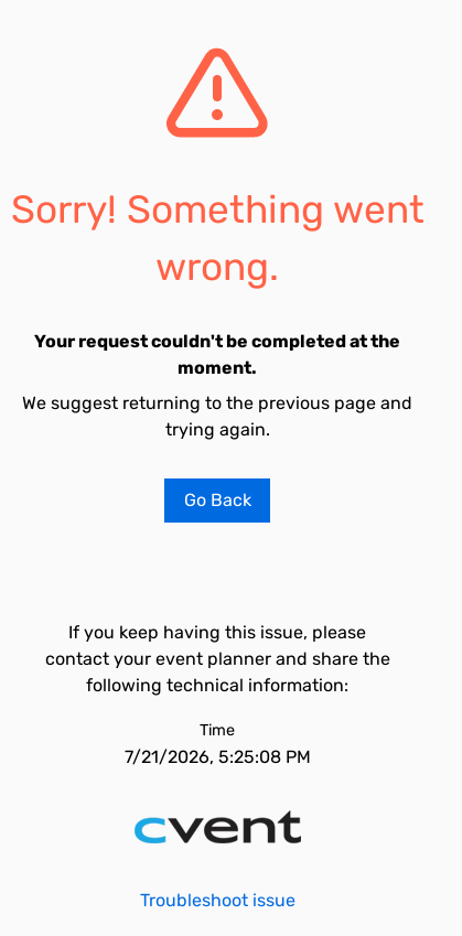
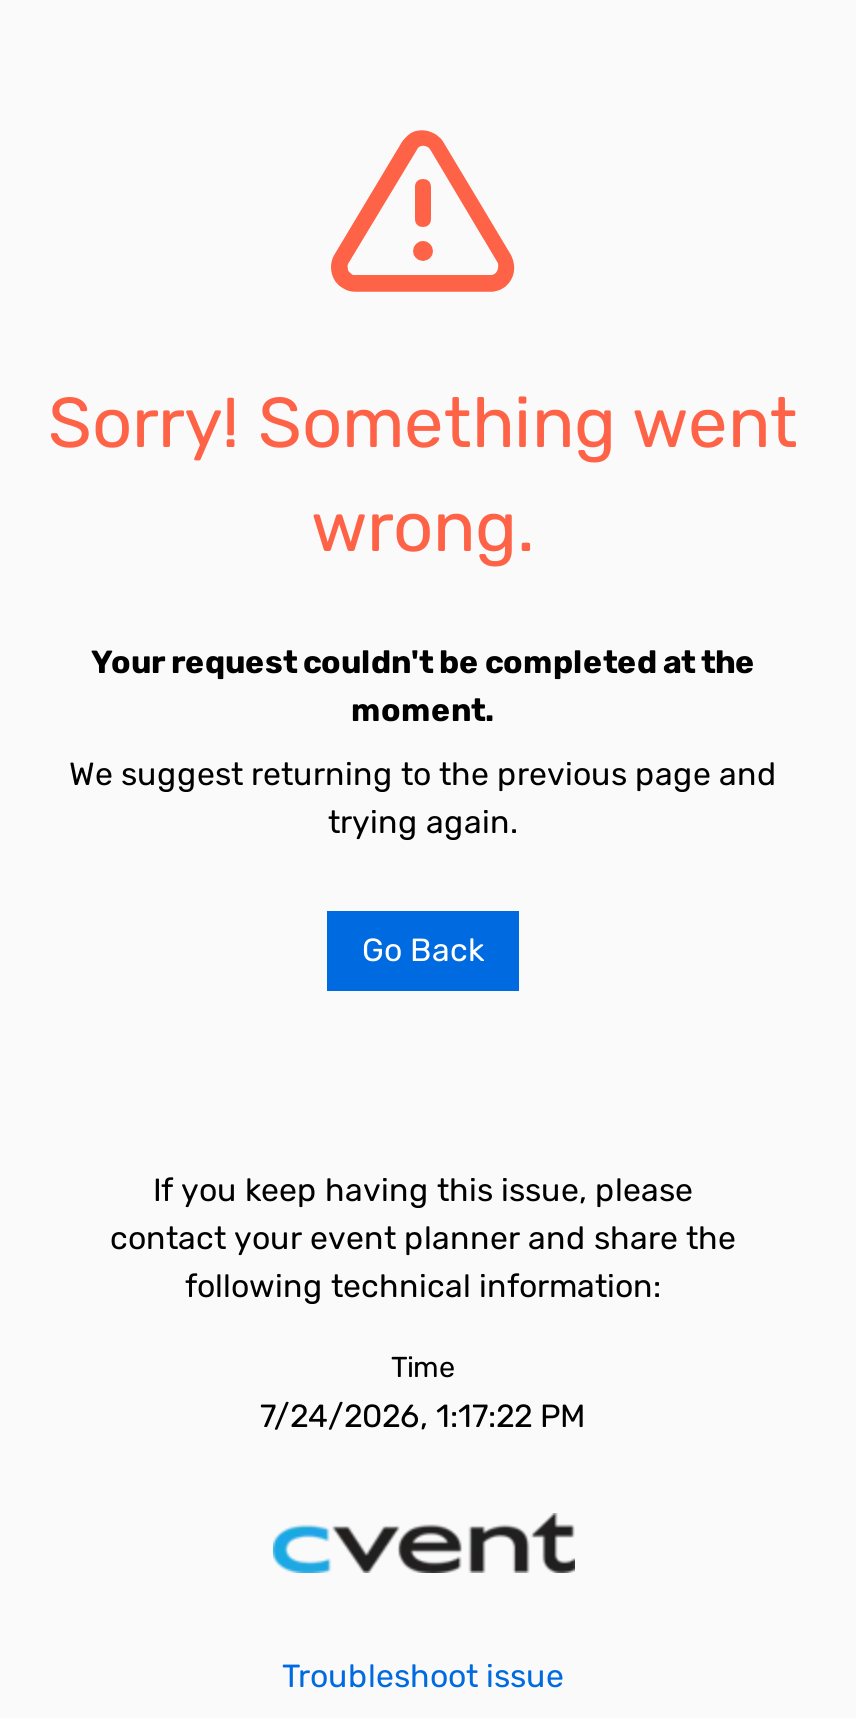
[124,746,310,767] 7/21/2026, 5:25:08 PM -> [260,1397,586,1435] 7/24/2026, 1:17:22 PM

